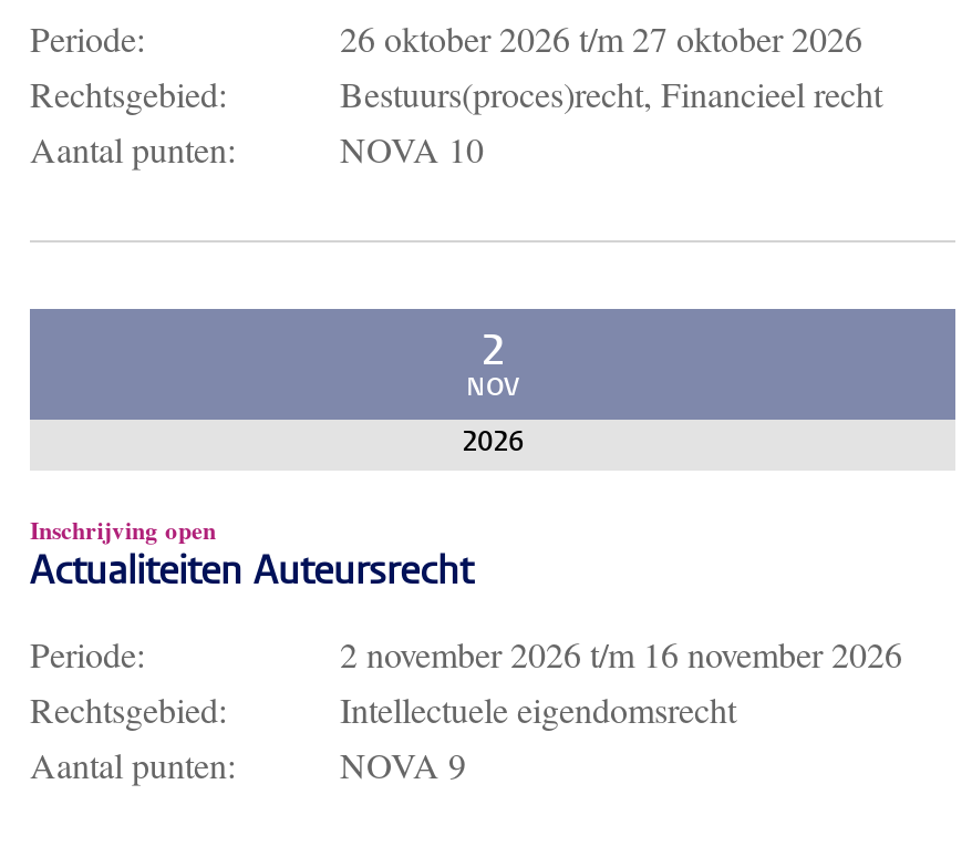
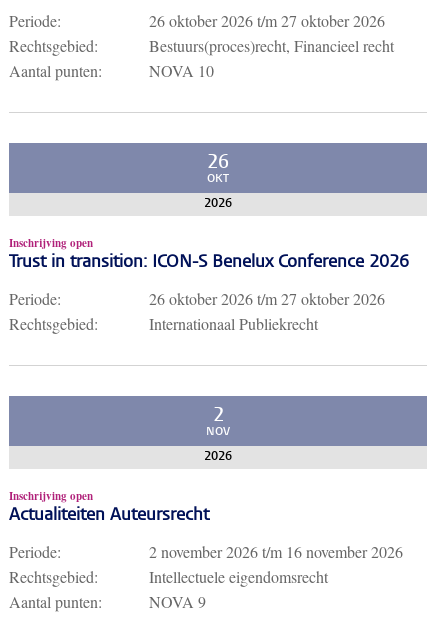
none -> [9,153,409,334] 26 | OKT | 2026 | Inschrijving open | Trust in transition: ICON-S Benelux Conference 2026 | Periode: | 26 oktober 2026 t/m 27 oktober 2026 | Rechtsgebied: | Internationaal Publiekrecht

